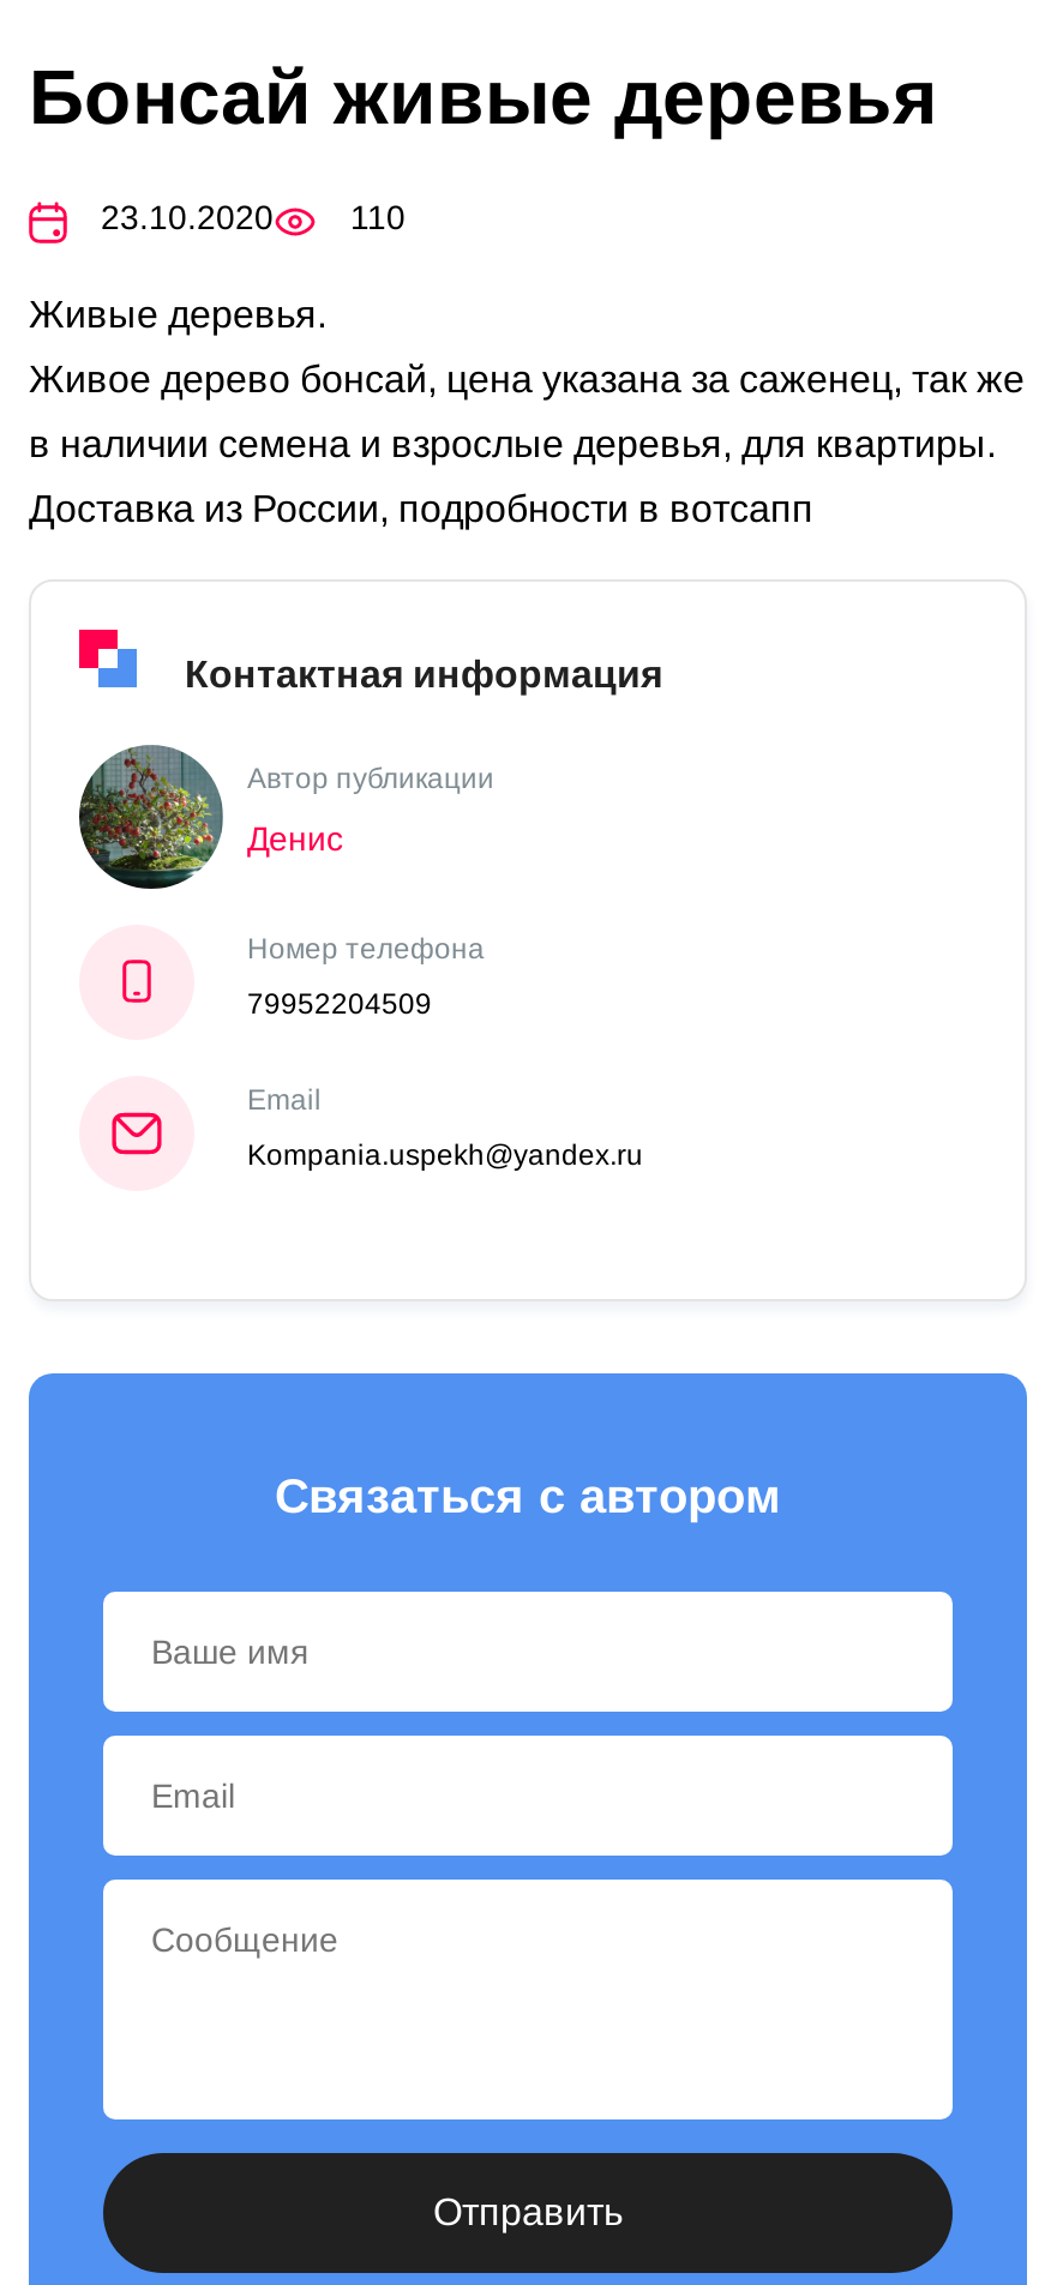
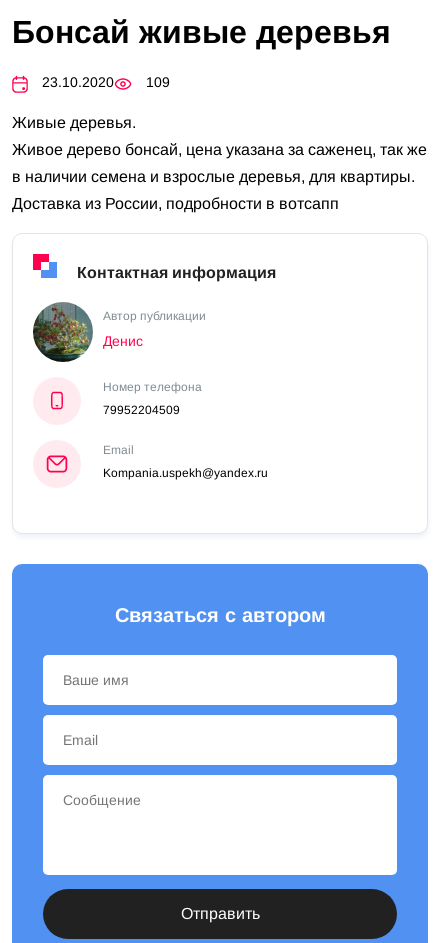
[91,199,406,237] 23.10.2020 110 -> [38,74,170,90] 23.10.2020 109

